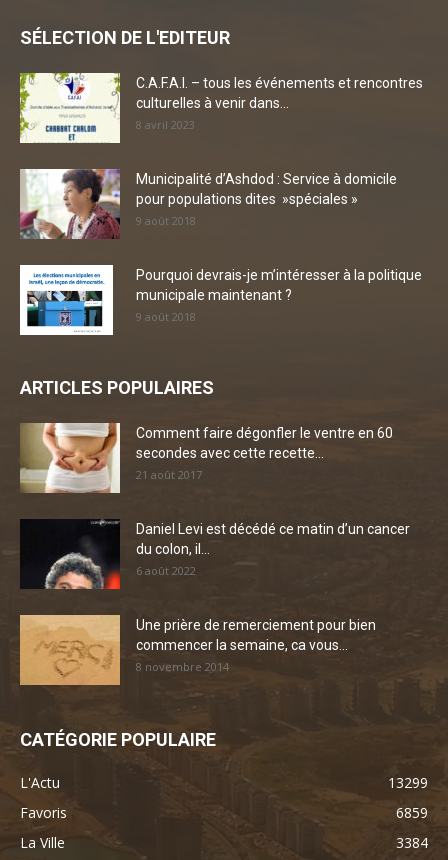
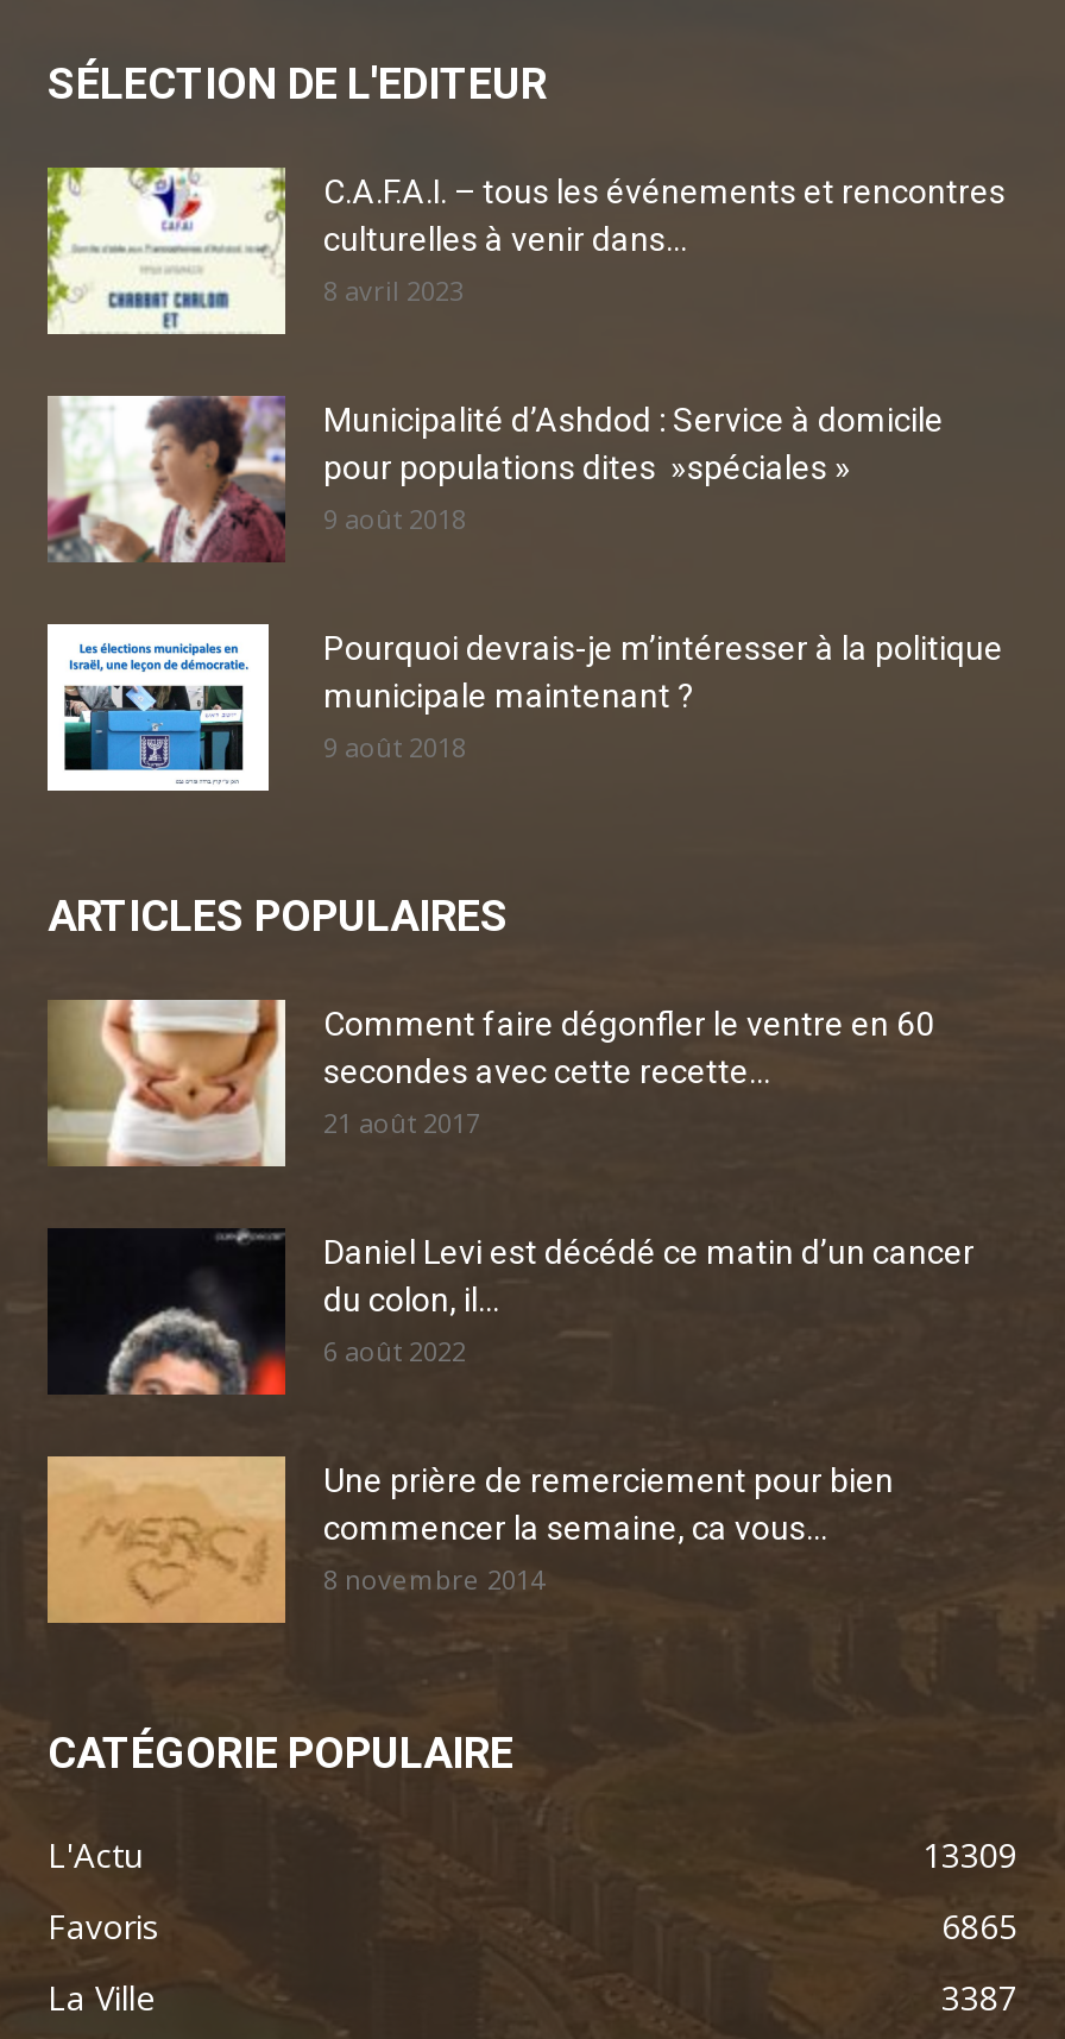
[388,773,428,792] 13299 -> [922,1832,1017,1878] 13309
[396,803,428,822] 6859 -> [941,1904,1017,1949] 6865
[396,833,428,852] 3384 -> [941,1975,1017,2020] 3387

